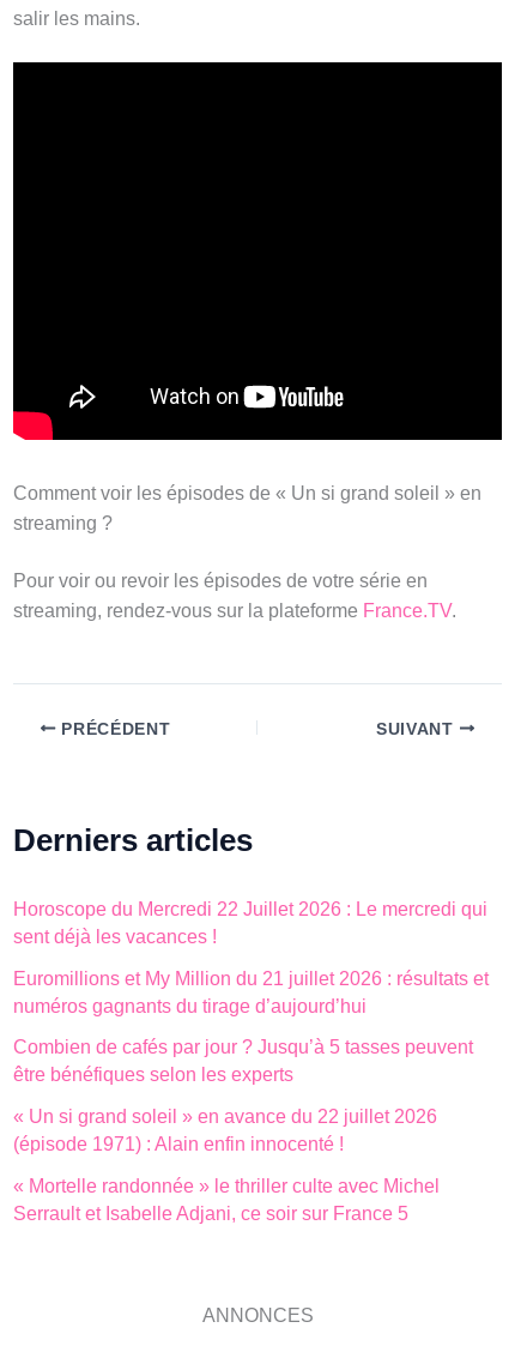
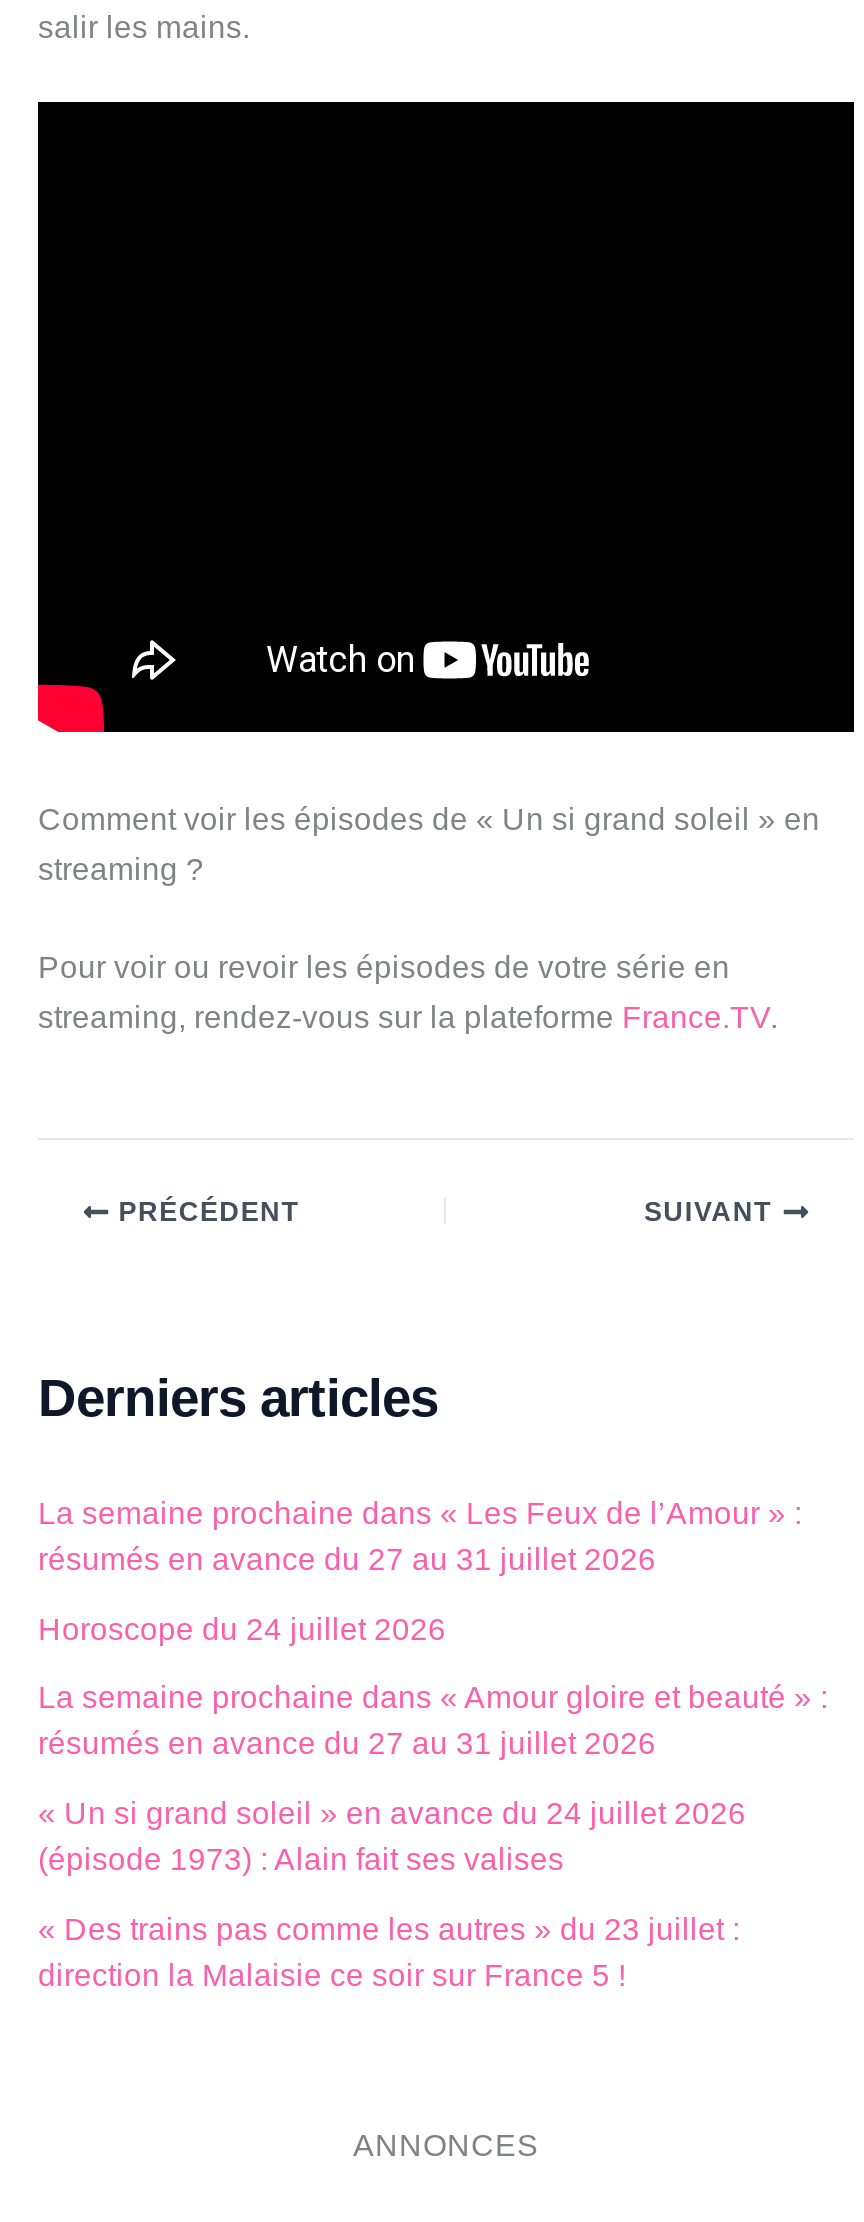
[13,899,487,947] Horoscope du Mercredi 22 Juillet 2026 : Le mercredi qui | sent déjà les vacances ! -> [38,1496,802,1576] La semaine prochaine dans « Les Feux de l’Amour » : | résumés en avance du 27 au 31 juillet 2026
[13,968,489,1016] Euromillions et My Million du 21 juillet 2026 : résultats et | numéros gagnants du tirage d’aujourd’hui -> [38,1611,446,1645] Horoscope du 24 juillet 2026
[13,1037,473,1085] Combien de cafés par jour ? Jusqu’à 5 tasses peuvent | être bénéfiques selon les experts -> [38,1681,828,1761] La semaine prochaine dans « Amour gloire et beauté » : | résumés en avance du 27 au 31 juillet 2026
[13,1106,437,1154] « Un si grand soleil » en avance du 22 juillet 2026 | (épisode 1971) : Alain enfin innocenté ! -> [38,1796,746,1876] « Un si grand soleil » en avance du 24 juillet 2026 | (épisode 1973) : Alain fait ses valises
[13,1175,440,1223] « Mortelle randonnée » le thriller culte avec Michel | Serrault et Isabelle Adjani, ce soir sur France 5 -> [38,1911,740,1991] « Des trains pas comme les autres » du 23 juillet : | direction la Malaisie ce soir sur France 5 !

